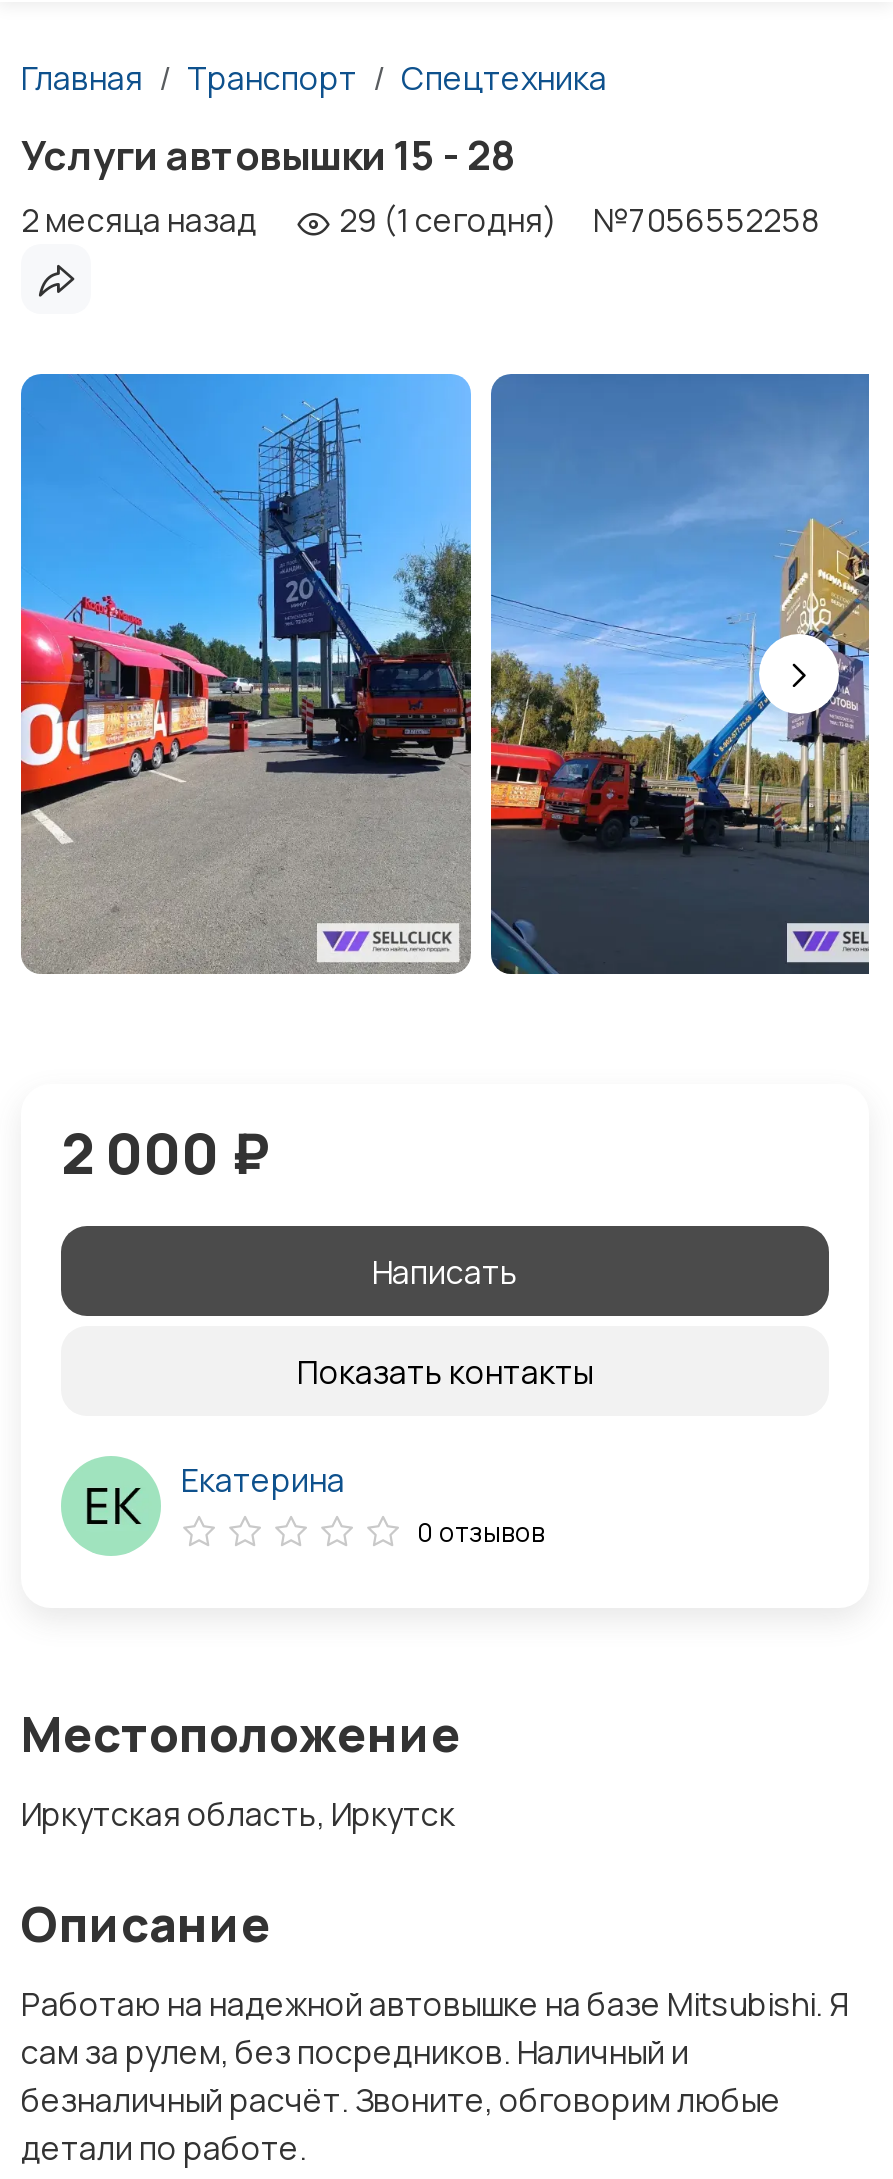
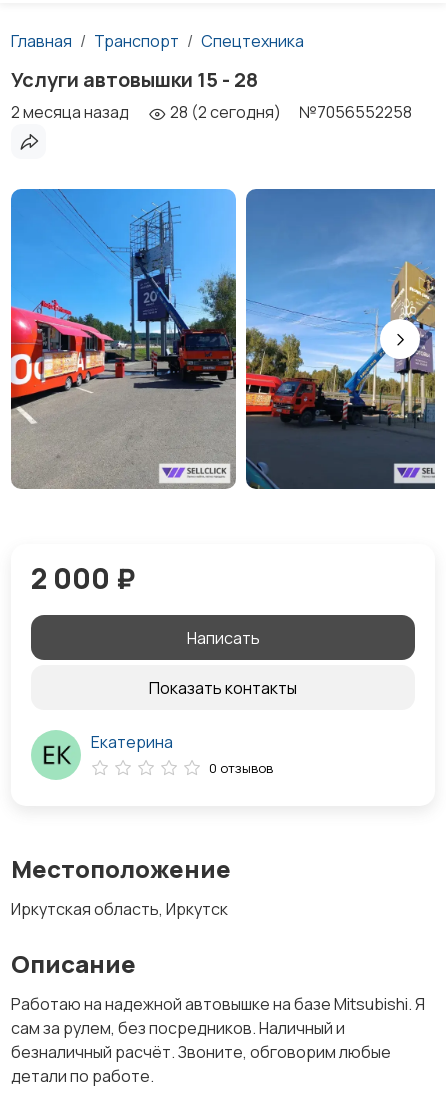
[21,198,819,242] 2 месяца назад 29 (1 сегодня) №7056552258 -> [11,101,412,123] 2 месяца назад 28 (2 сегодня) №7056552258

